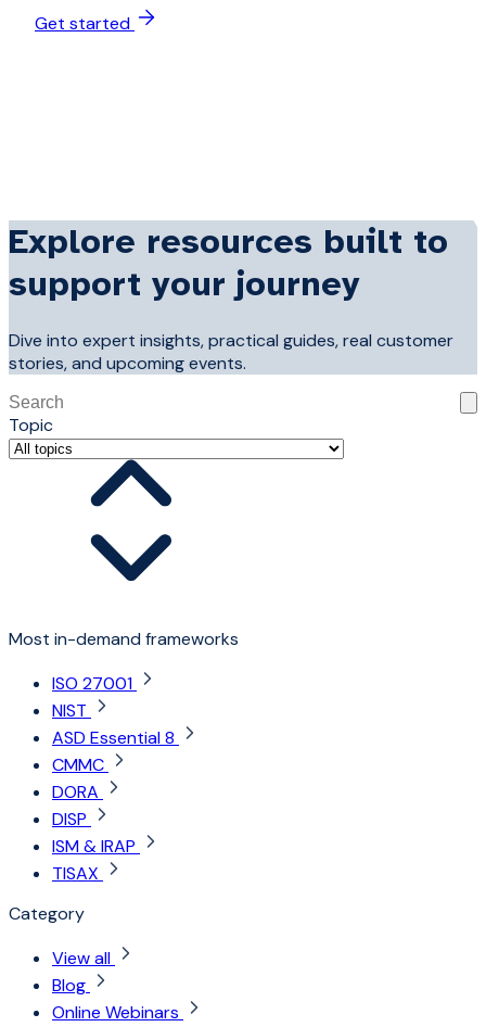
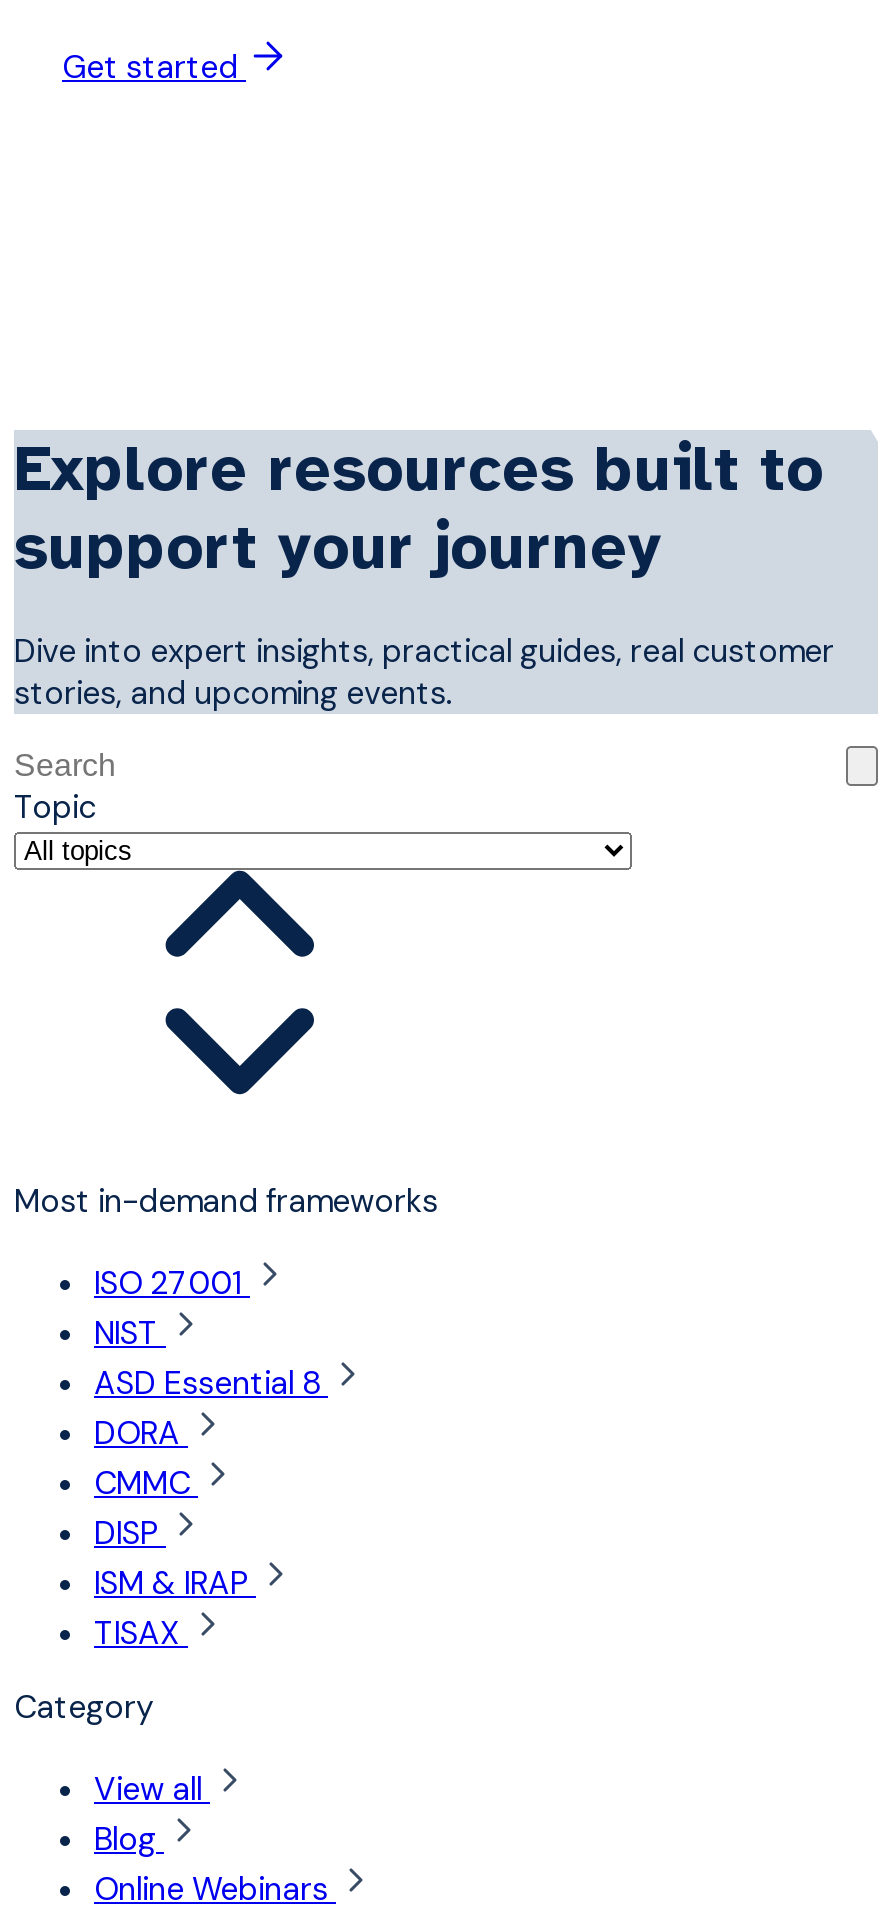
moved [52,753,104,776] -> [94,1462,190,1504]: CMMC
moved [52,780,99,803] -> [94,1412,180,1454]: DORA

